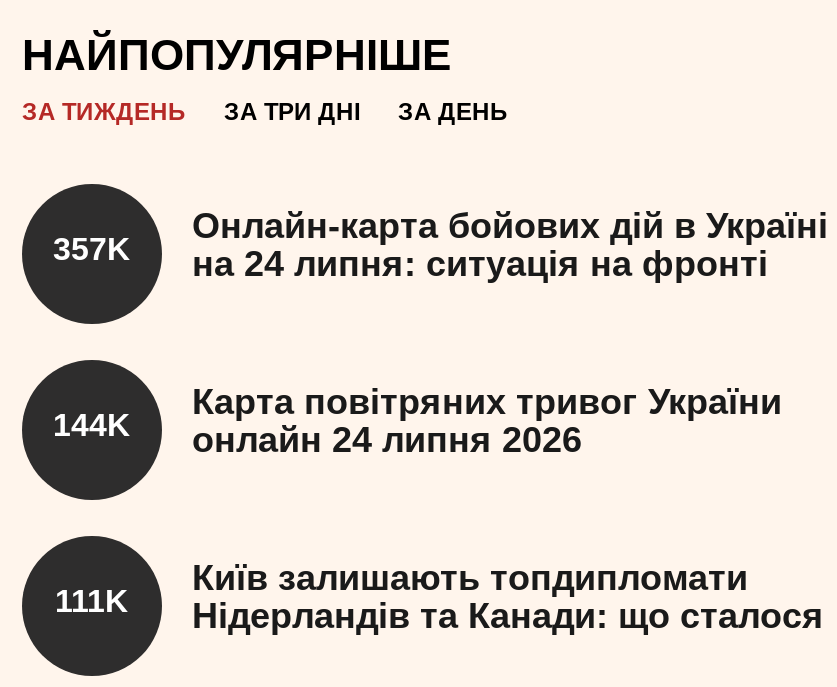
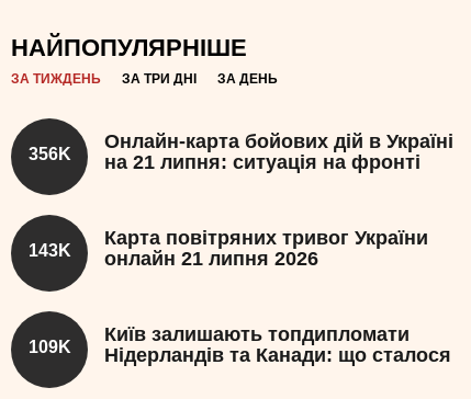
[53,232,131,266] 357K -> [28,145,71,163] 356K
[192,245,768,285] на 24 липня: ситуація на фронті -> [104,152,420,174] на 21 липня: ситуація на фронті
[53,408,131,442] 144K -> [28,241,71,260] 143K
[192,421,582,461] онлайн 24 липня 2026 -> [104,248,318,270] онлайн 21 липня 2026
[55,584,824,637] 111K Нідерландів та Канади: що сталося -> [28,338,451,367] 109K Нідерландів та Канади: що сталося

